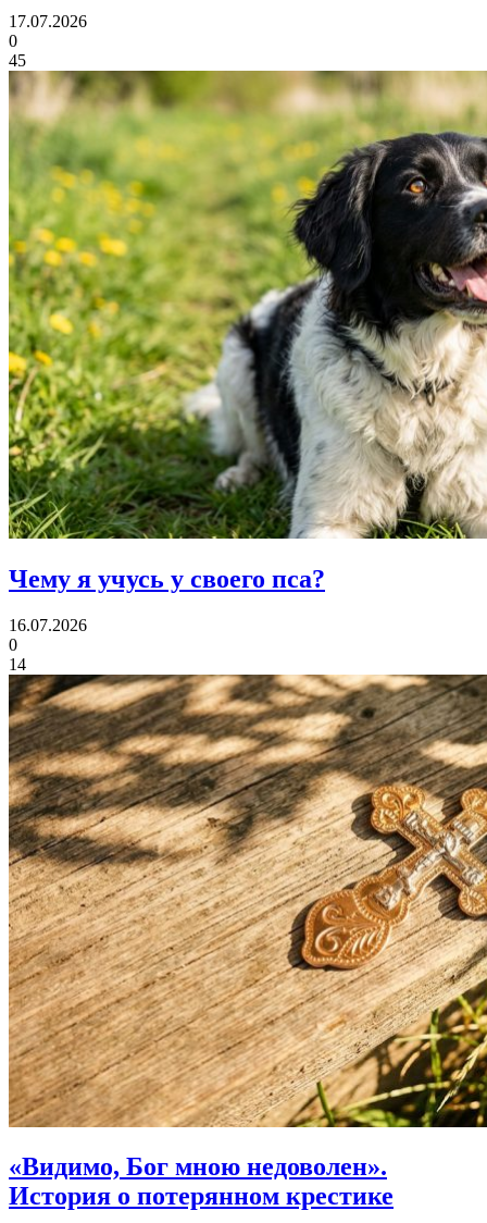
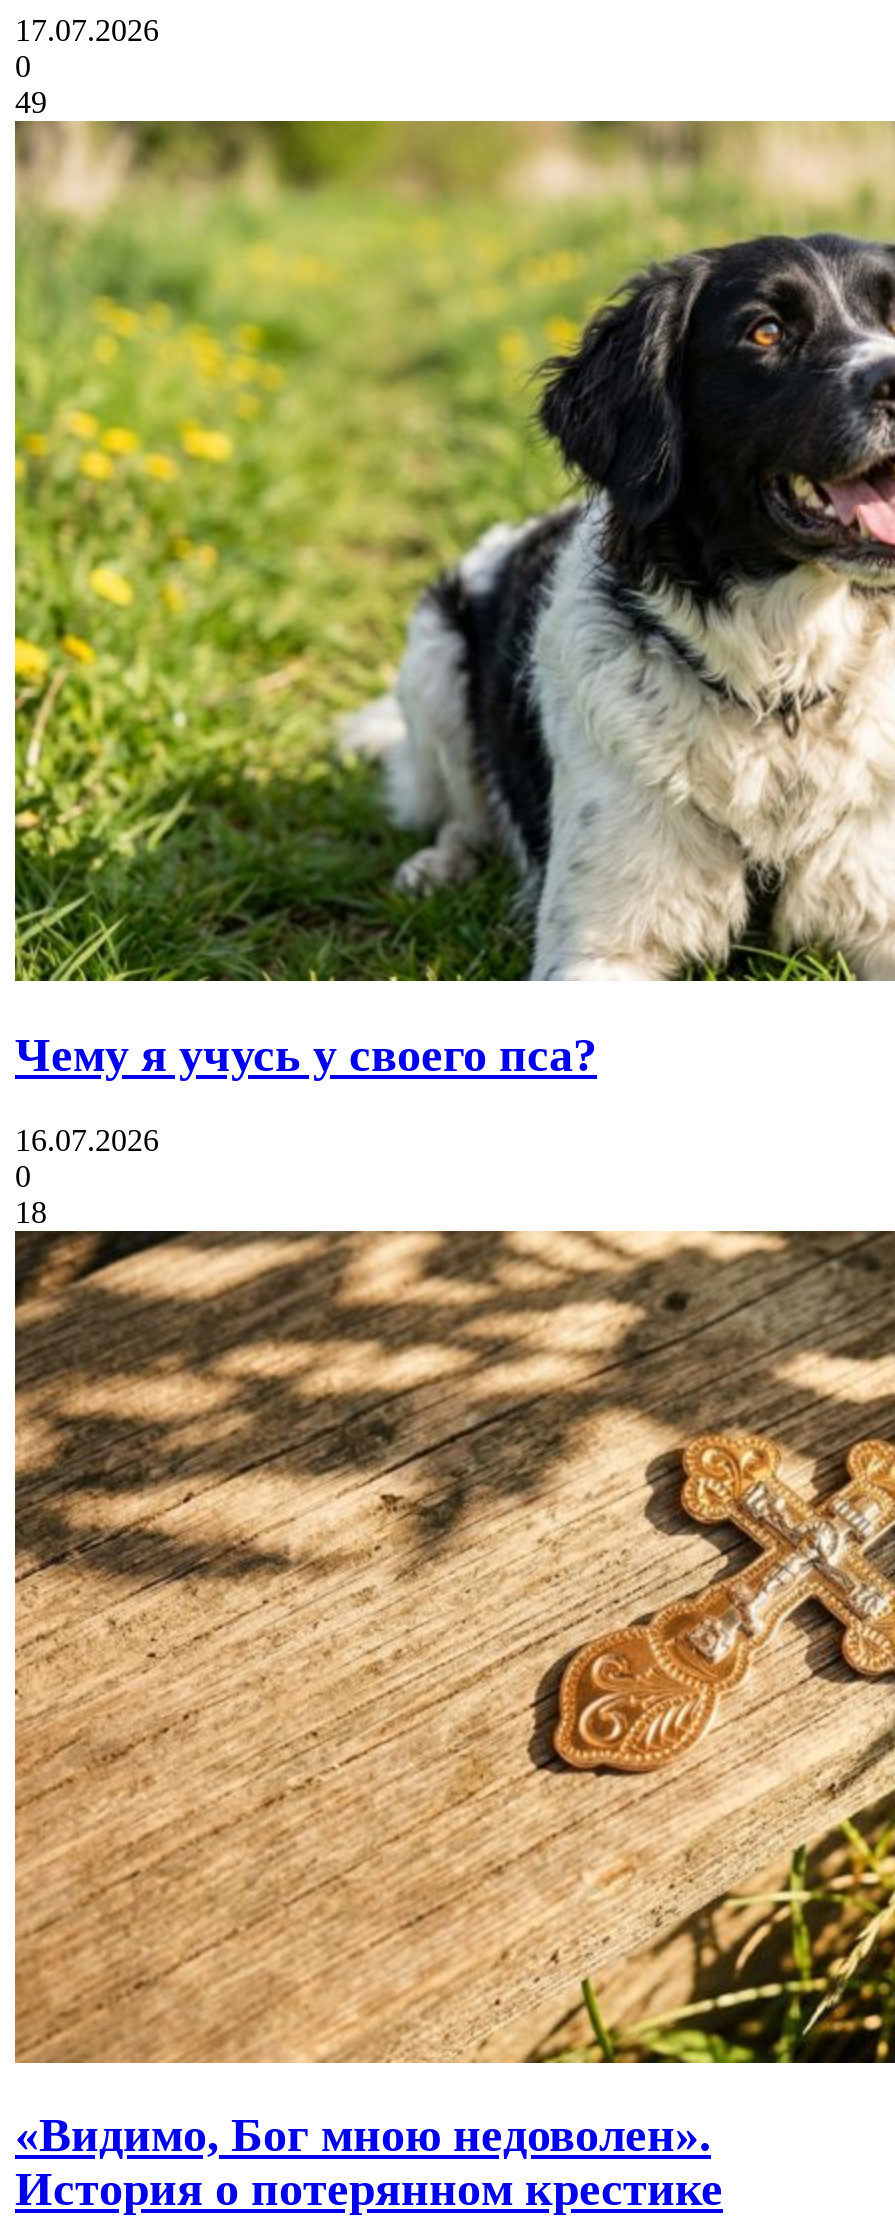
[9,51,26,69] 45 -> [15,85,47,119] 49
[9,655,26,673] 14 -> [15,1194,47,1228] 18

